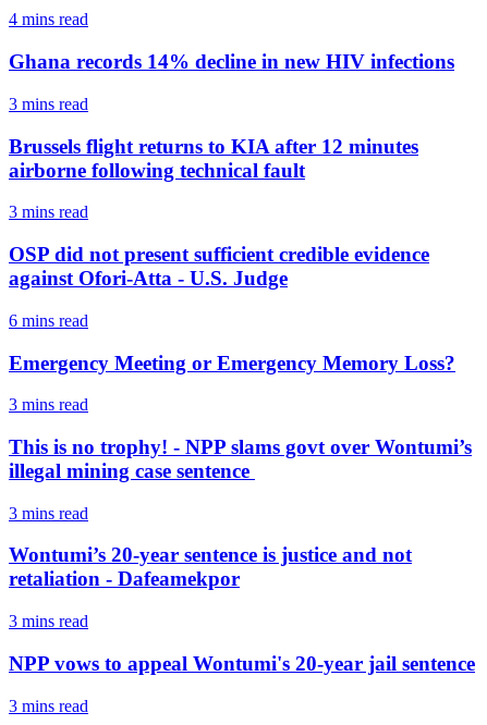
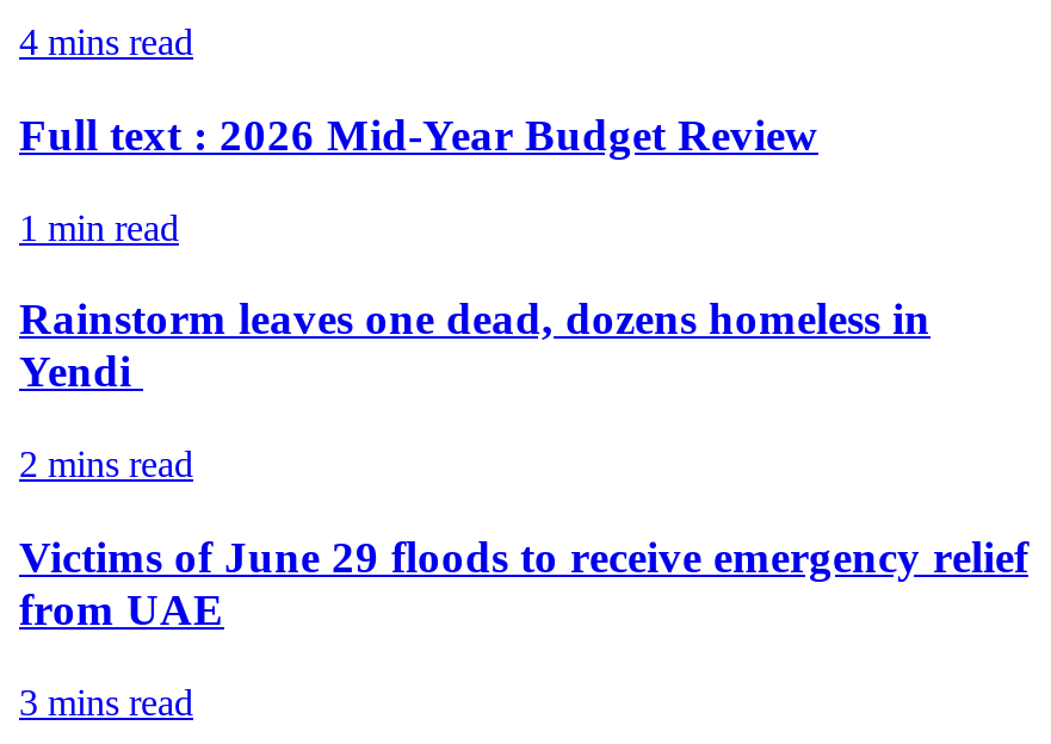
[9,50,475,675] Ghana records 14% decline in new HIV infections | 3 mins read | Brussels flight returns to KIA after 12 minutes | airborne following technical fault | 3 mins read | OSP did not present sufficient credible evidence | against Ofori-Atta - U.S. Judge | 6 mins read | Emergency Meeting or Emergency Memory Loss? | 3 mins read | This is no trophy! - NPP slams govt over Wontumi’s | illegal mining case sentence | 3 mins read | Wontumi’s 20-year sentence is justice and not | retaliation - Dafeamekpor | 3 mins read | NPP vows to appeal Wontumi's 20-year jail sentence -> [19,110,1028,635] Full text : 2026 Mid-Year Budget Review | 1 min read | Rainstorm leaves one dead, dozens homeless in | Yendi | 2 mins read | Victims of June 29 floods to receive emergency relief | from UAE

